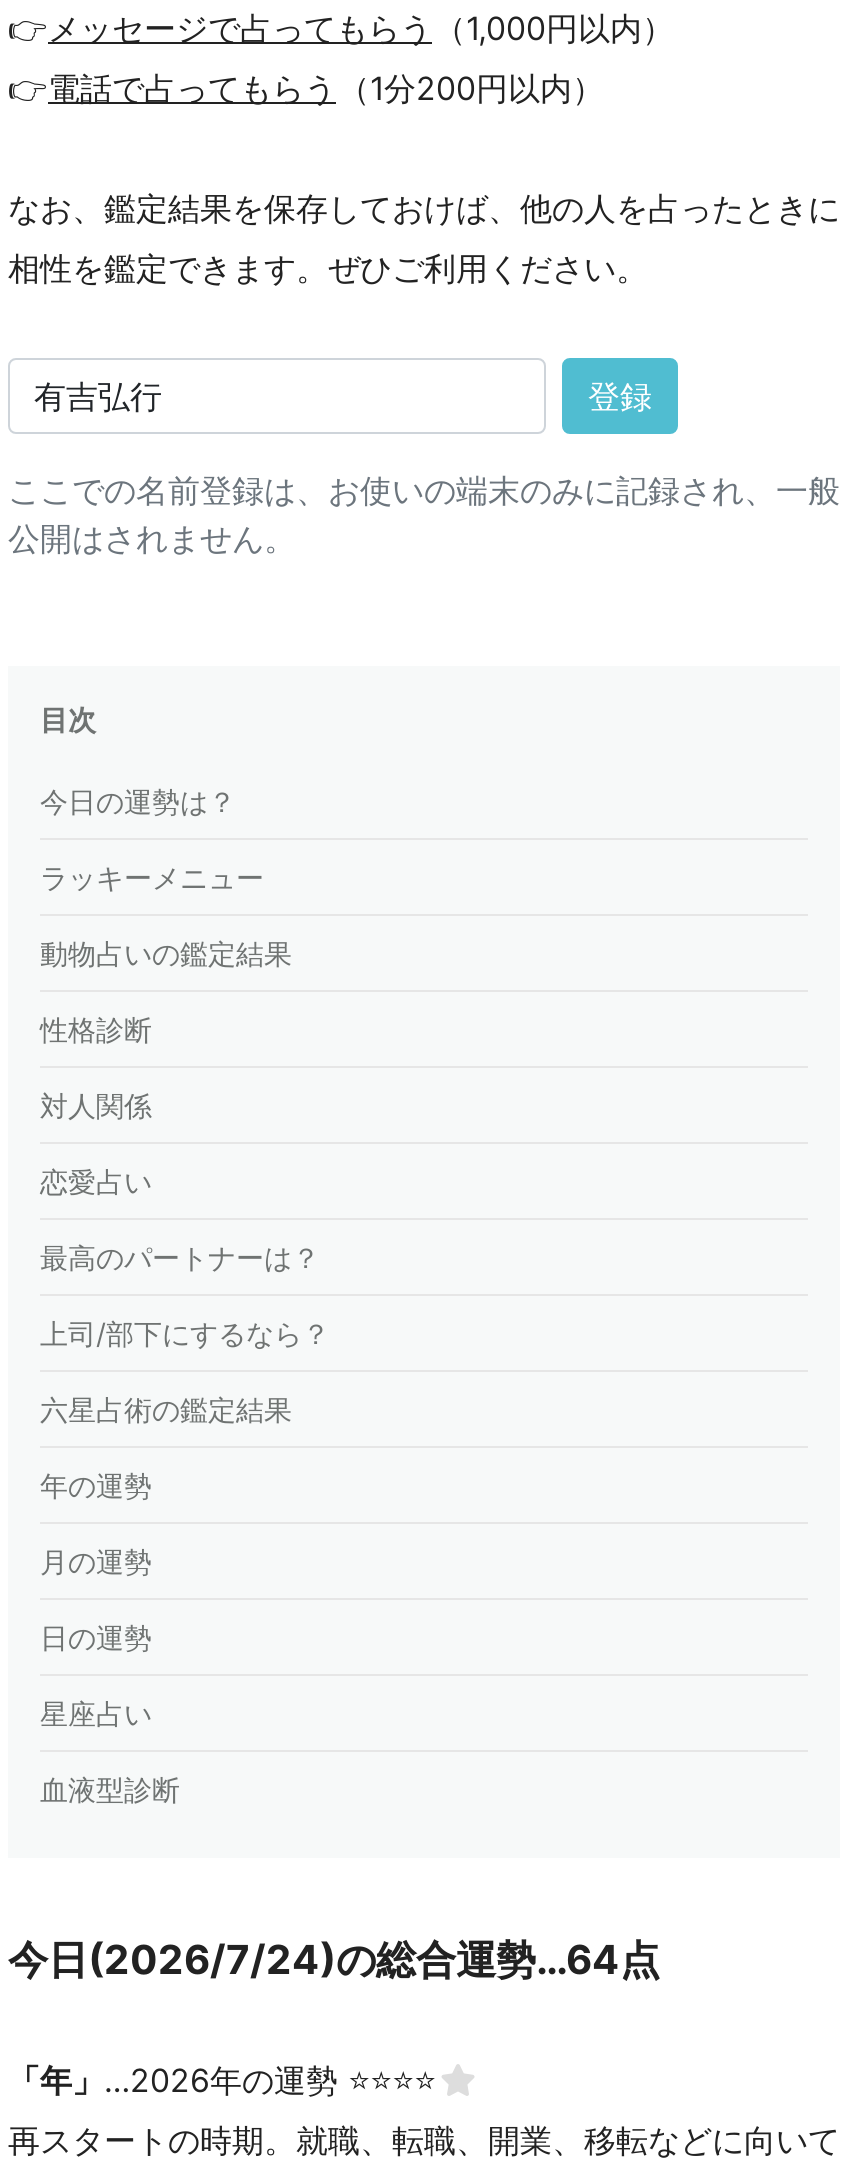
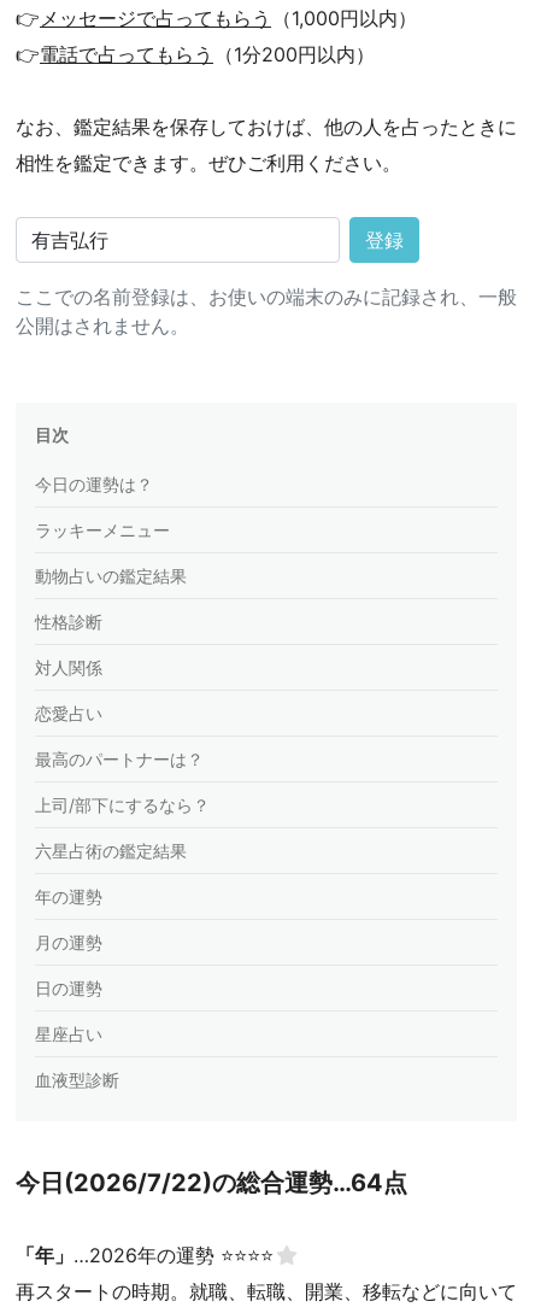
[8,1937,660,1985] 今日(2026/7/24)の総合運勢…64点 -> [16,1169,407,1198] 今日(2026/7/22)の総合運勢…64点

